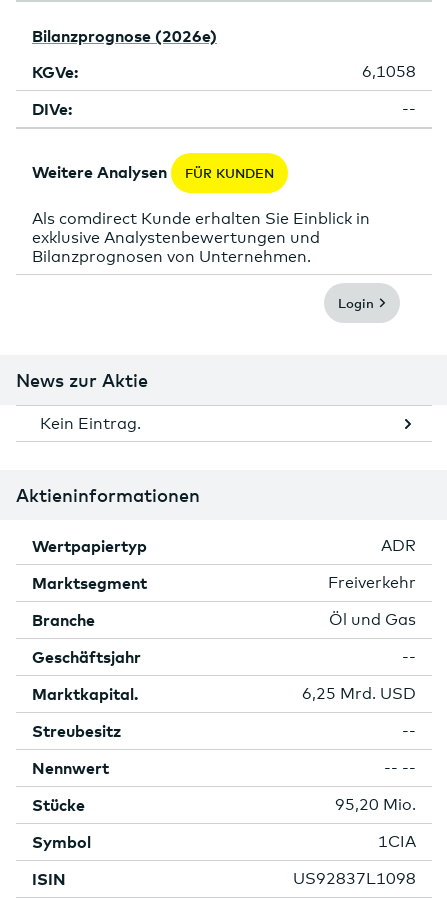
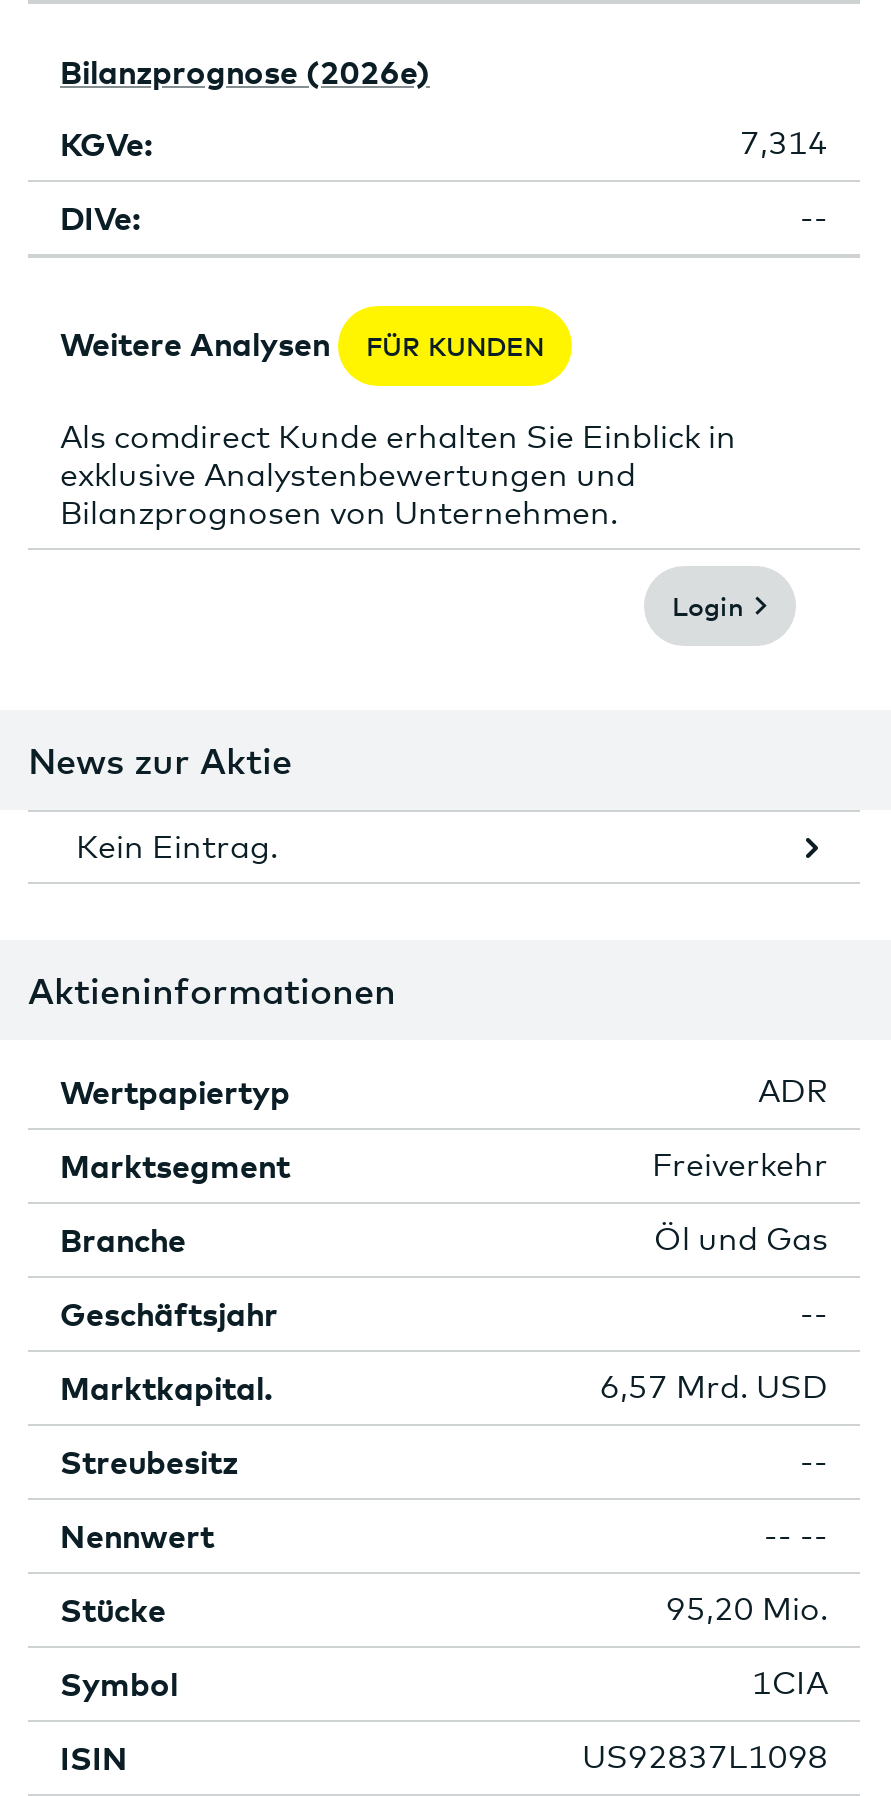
[362,62,416,81] 6,1058 -> [740,124,828,162] 7,314
[302,684,416,703] 6,25 Mrd. USD -> [600,1368,828,1406] 6,57 Mrd. USD

